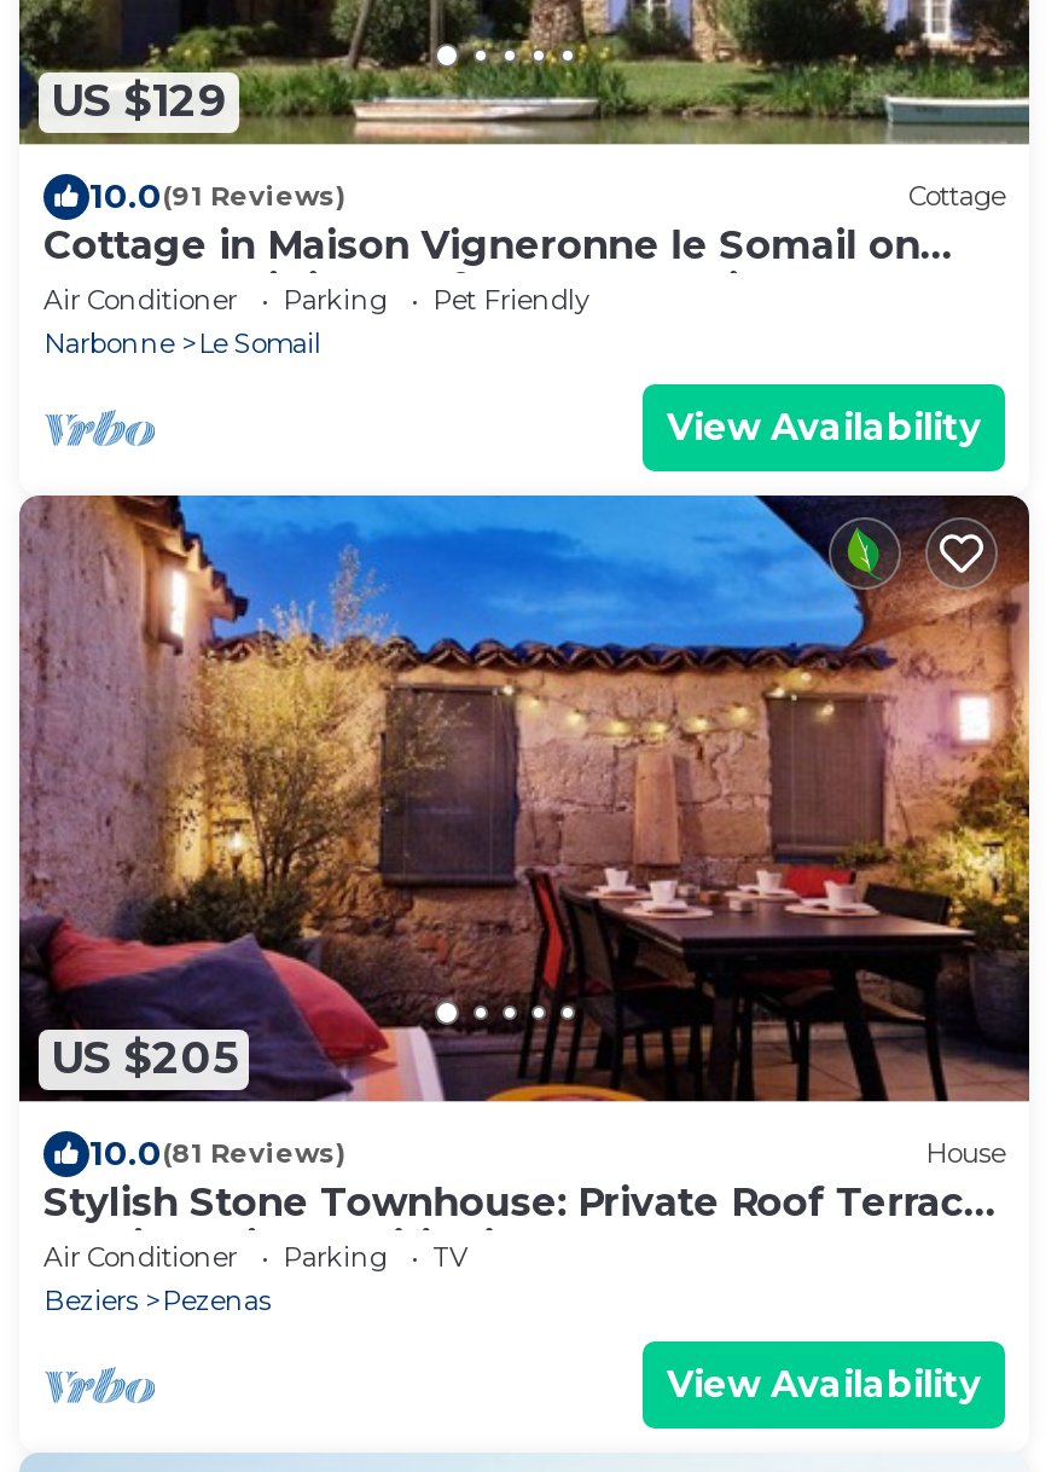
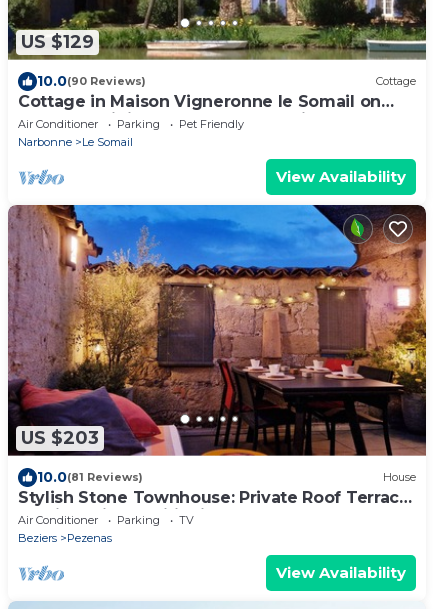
[89,174,345,218] 10.0(91 Reviews) -> [37,72,146,90] 10.0(90 Reviews)
[51,1033,237,1086] US $205 -> [21,427,99,449] US $203

